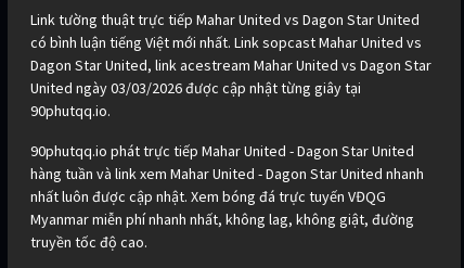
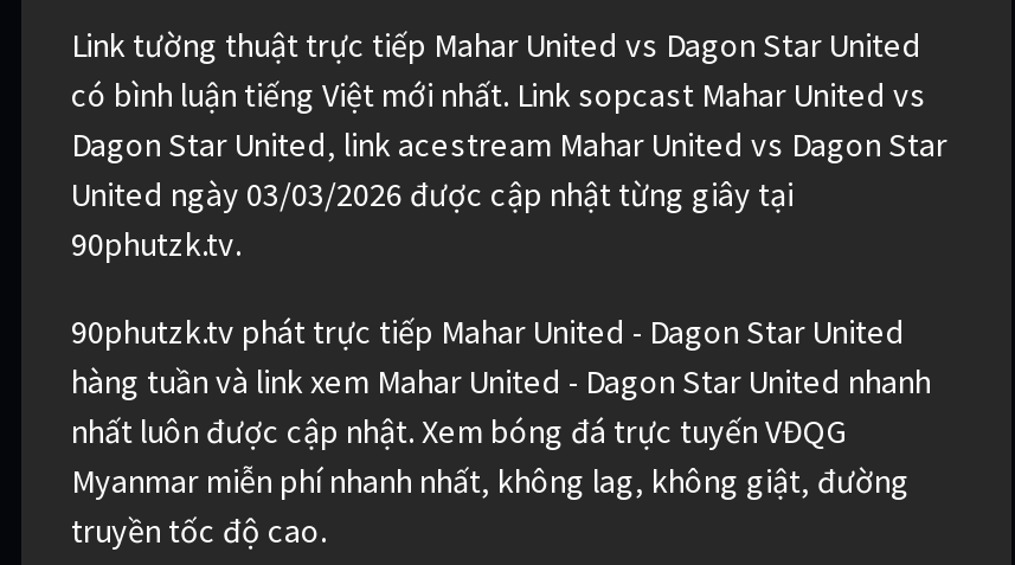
[30,101,111,121] 90phutqq.io. -> [71,224,242,266] 90phutzk.tv.
[30,141,414,161] 90phutqq.io phát trực tiếp Mahar United - Dagon Star United -> [71,311,905,354] 90phutzk.tv phát trực tiếp Mahar United - Dagon Star United

